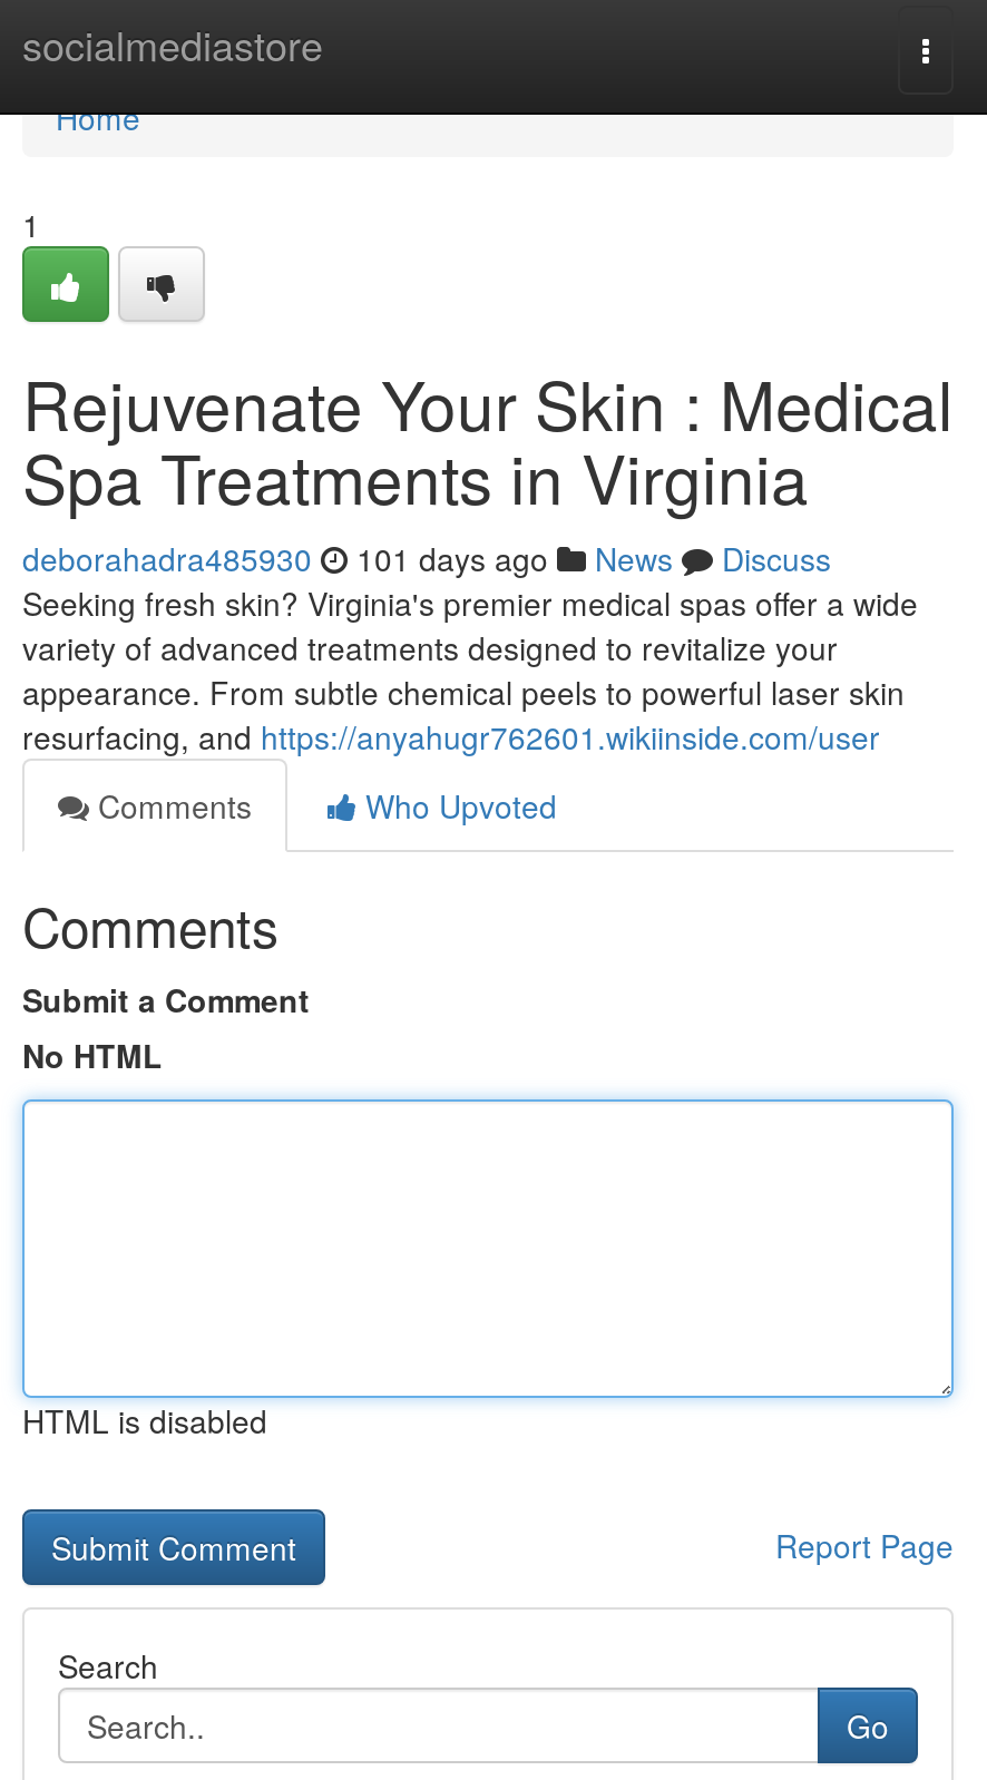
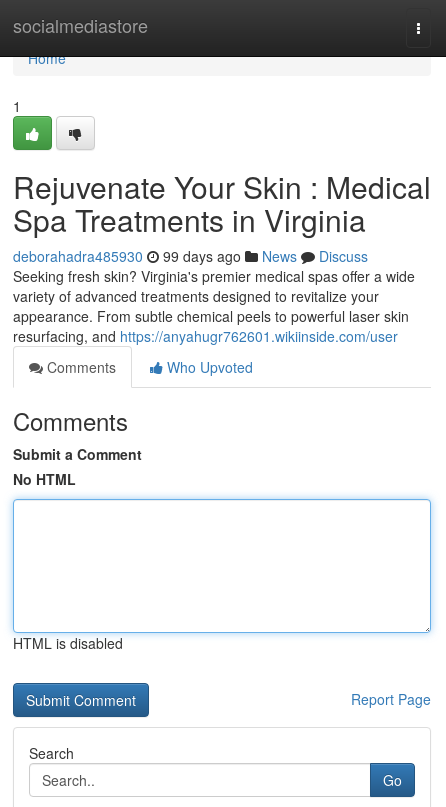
[22,536,831,580] deborahadra485930 101 days ago News Discuss -> [13,246,368,266] deborahadra485930 99 days ago News Discuss

